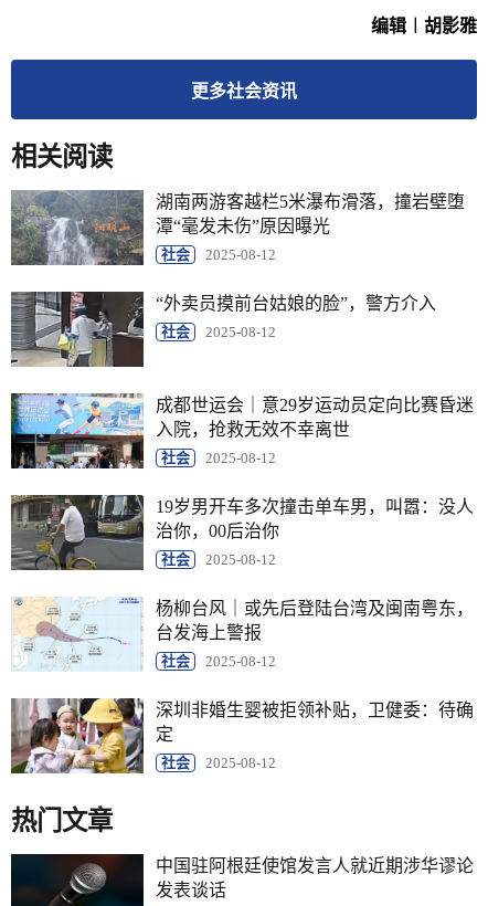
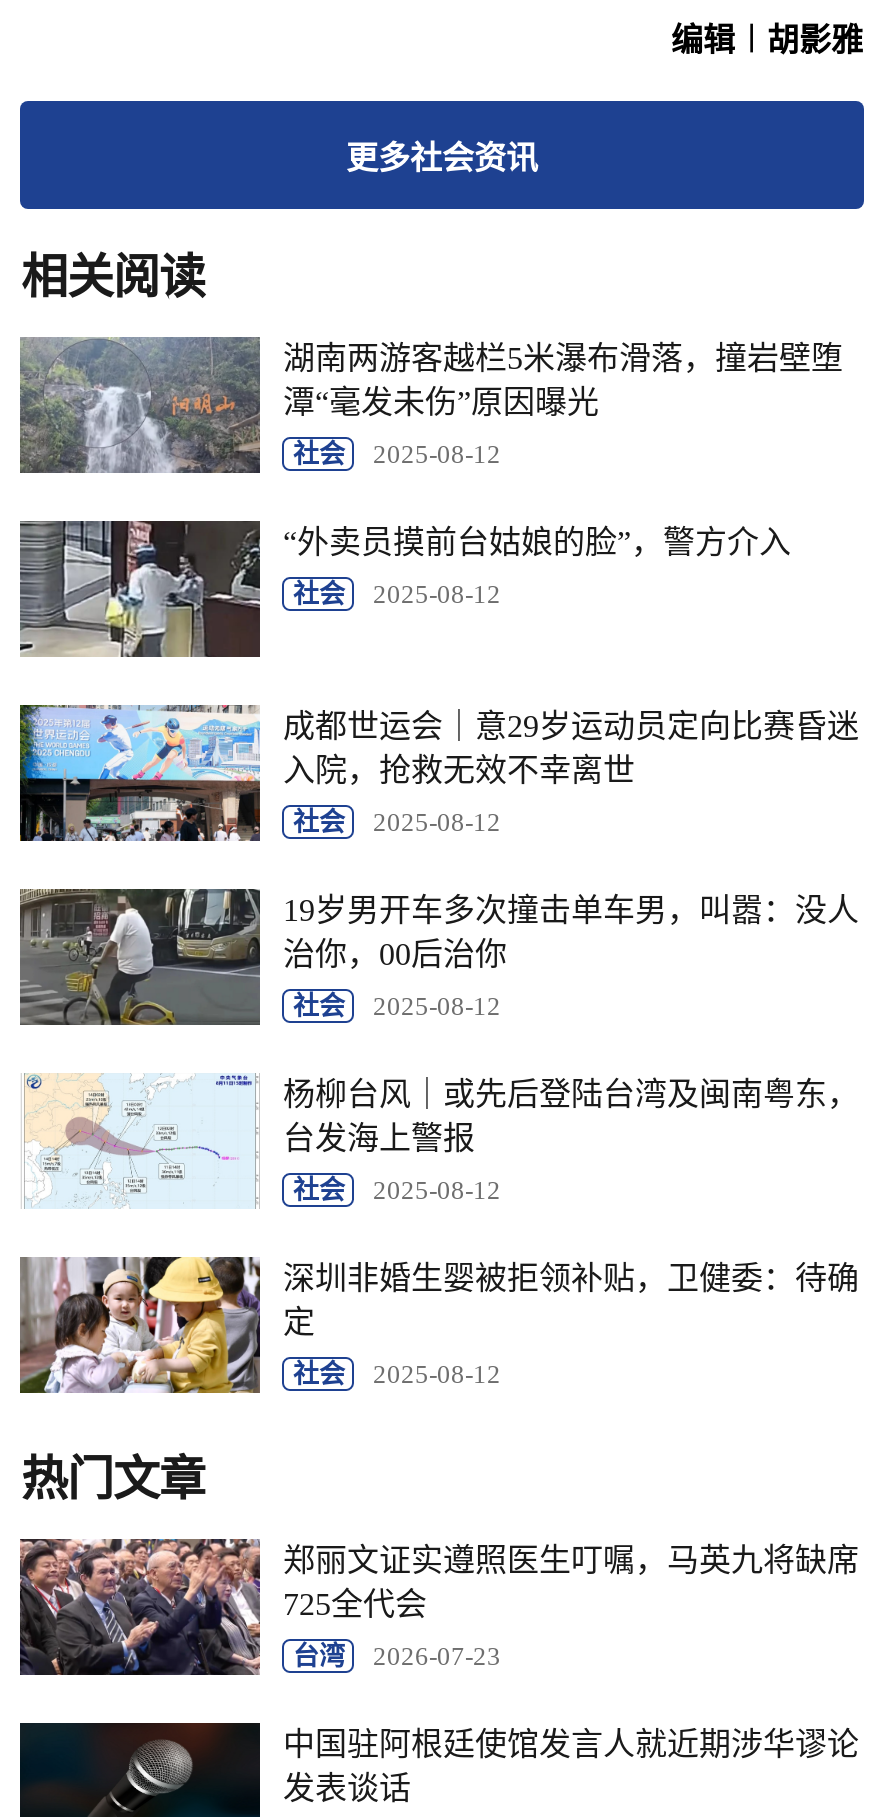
none -> [18,1537,859,1689] [image] | 郑丽文证实遵照医生叮嘱，马英九将缺席 | 725全代会 | 台湾 | 2026-07-23

